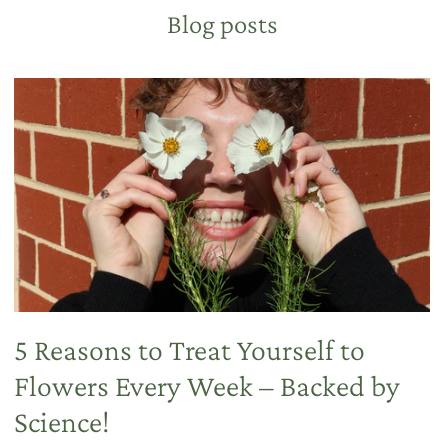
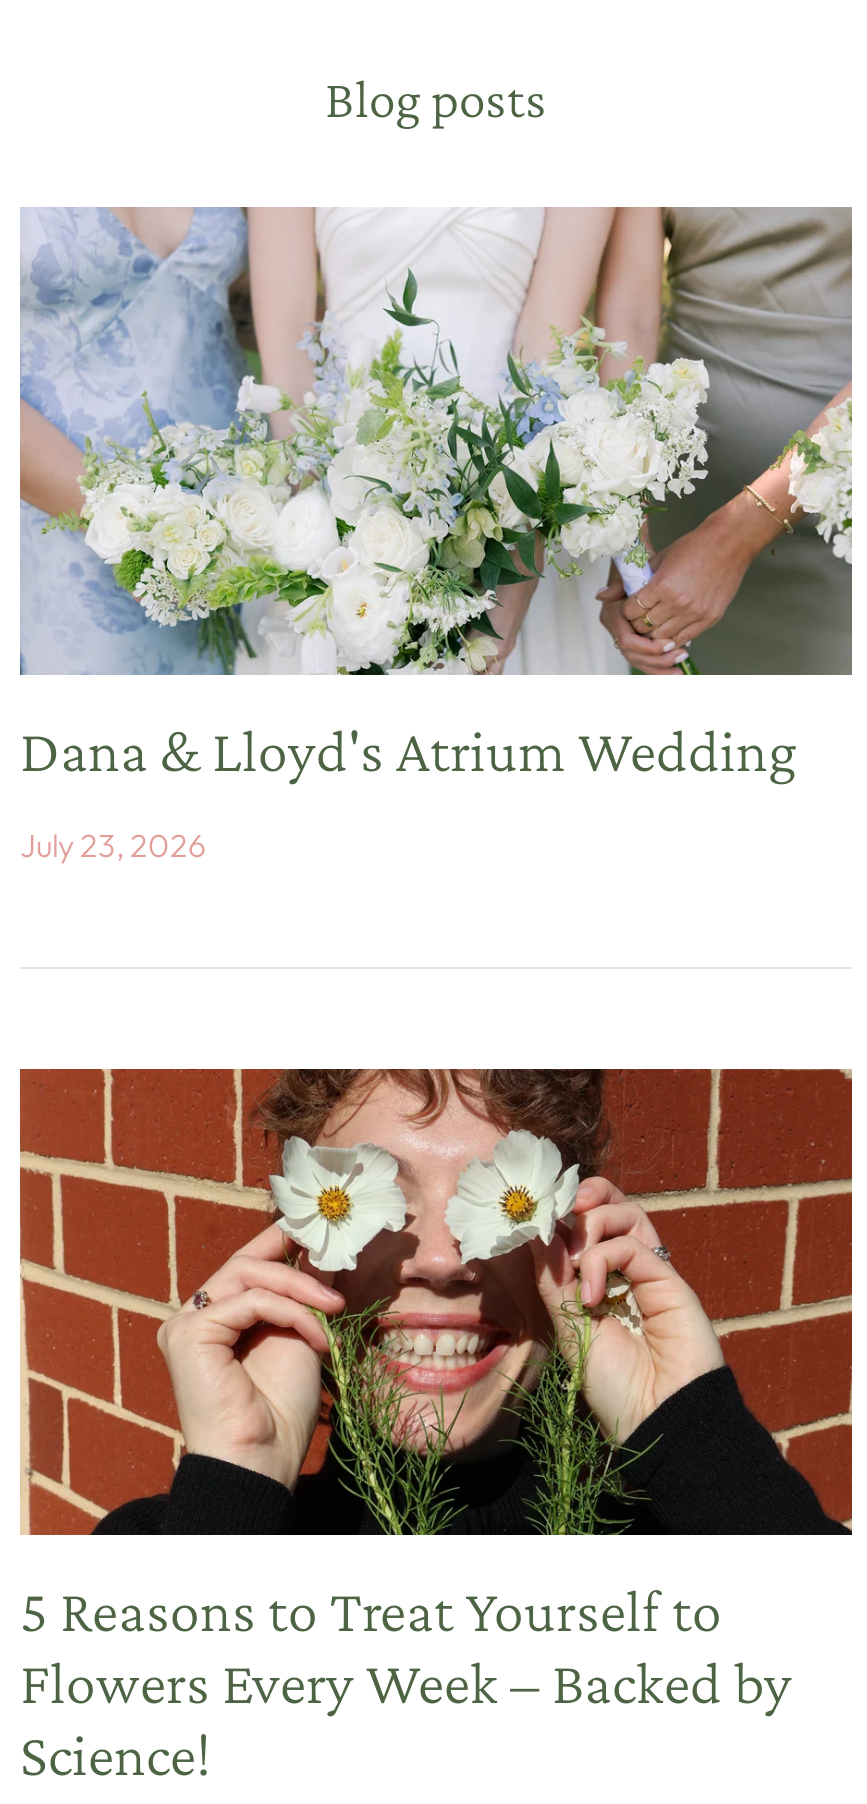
none -> [18,207,854,864] [image] | Dana & Lloyd's Atrium Wedding | July 23, 2026

